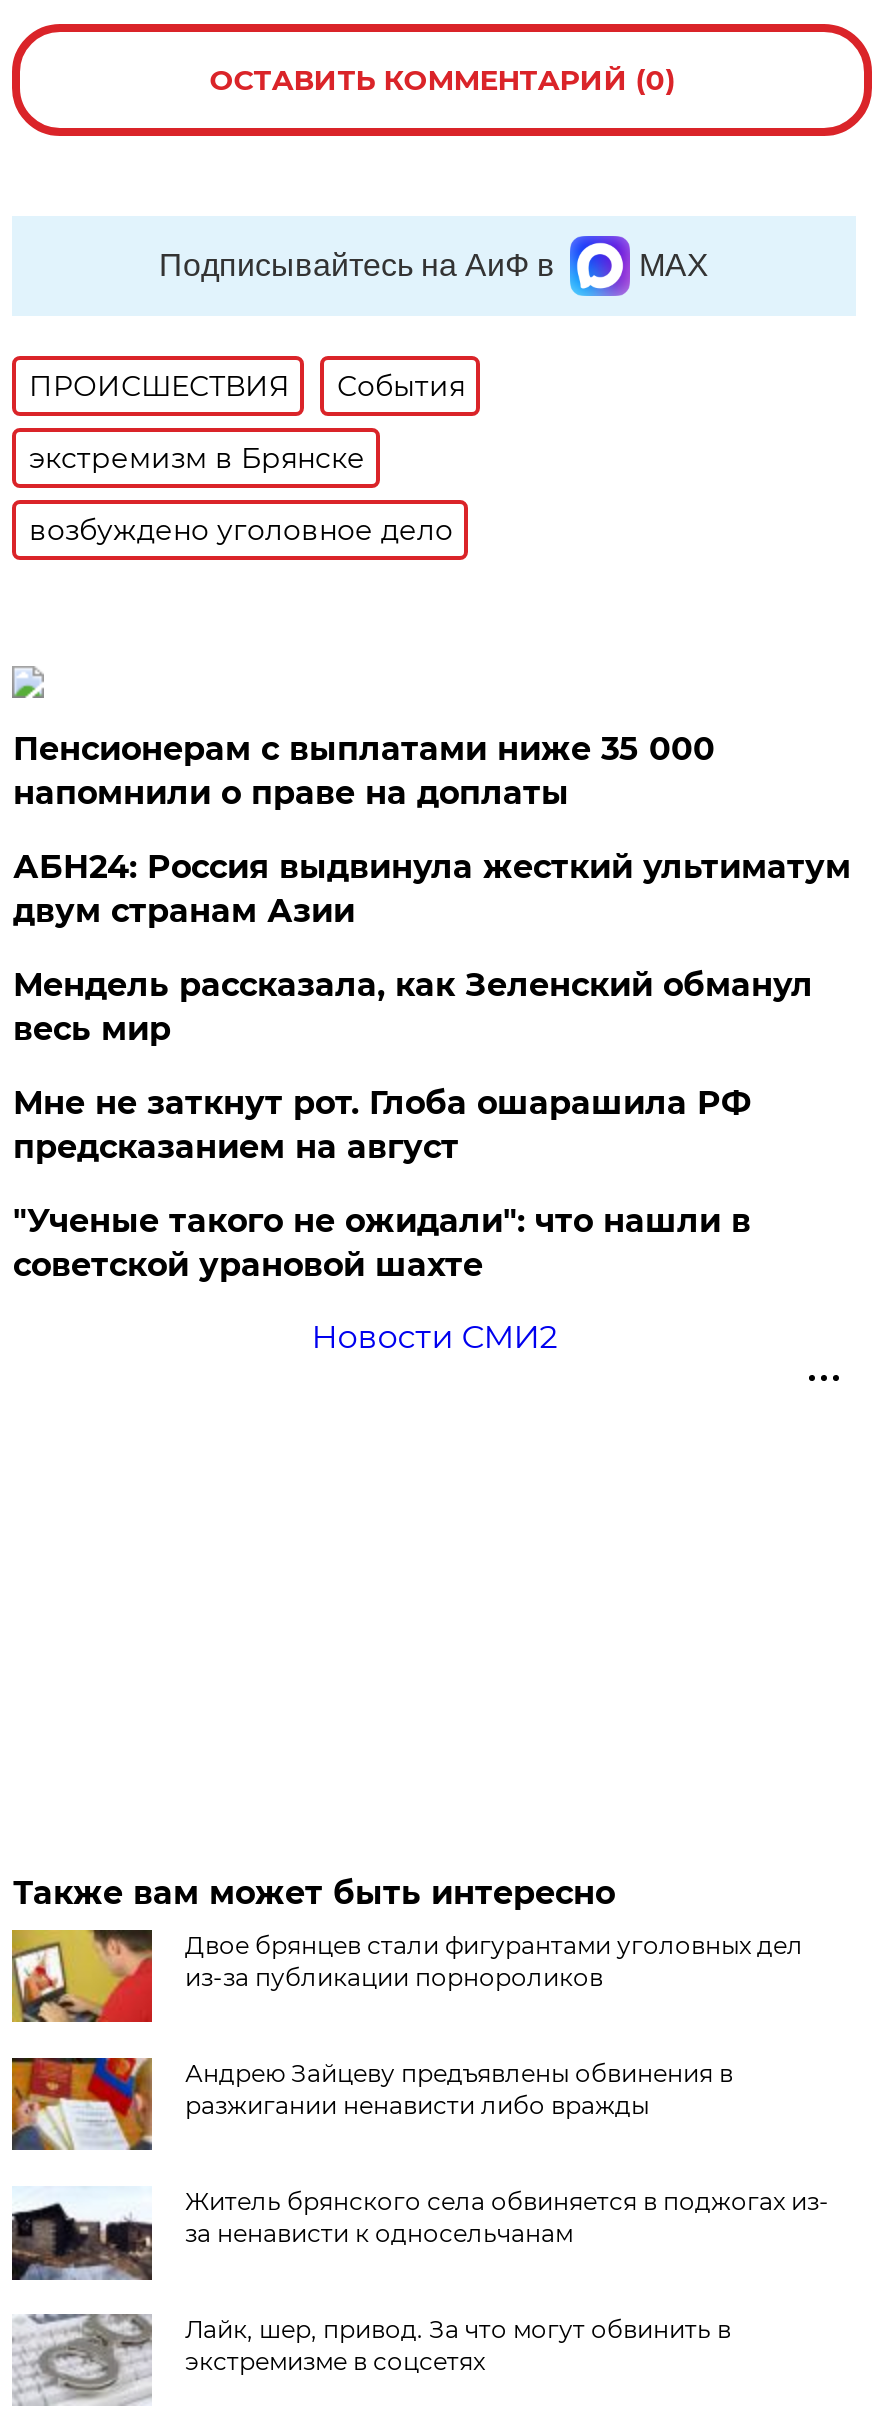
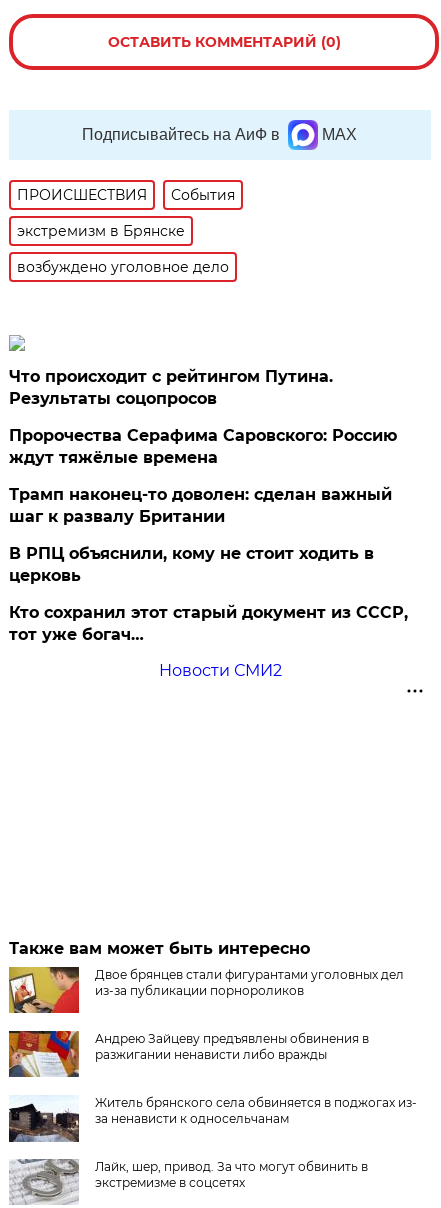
[13,730,715,812] Пенсионерам с выплатами ниже 35 000 | напомнили о праве на доплаты -> [9,367,333,408] Что происходит с рейтингом Путина. | Результаты соцопросов
[13,848,851,930] АБН24: Россия выдвинула жесткий ультиматум | двум странам Азии -> [9,426,397,467] Пророчества Серафима Саровского: Россию | ждут тяжёлые времена
[13,966,813,1048] Мендель рассказала, как Зеленский обманул | весь мир -> [9,485,392,526] Трамп наконец-то доволен: сделан важный | шаг к развалу Британии
[13,1084,751,1166] Мне не заткнут рот. Глоба ошарашила РФ | предсказанием на август -> [9,544,374,585] В РПЦ объяснили, кому не стоит ходить в | церковь
[13,1202,751,1284] "Ученые такого не ожидали": что нашли в | советской урановой шахте -> [9,603,408,644] Кто сохранил этот старый документ из СССР, | тот уже богач…

